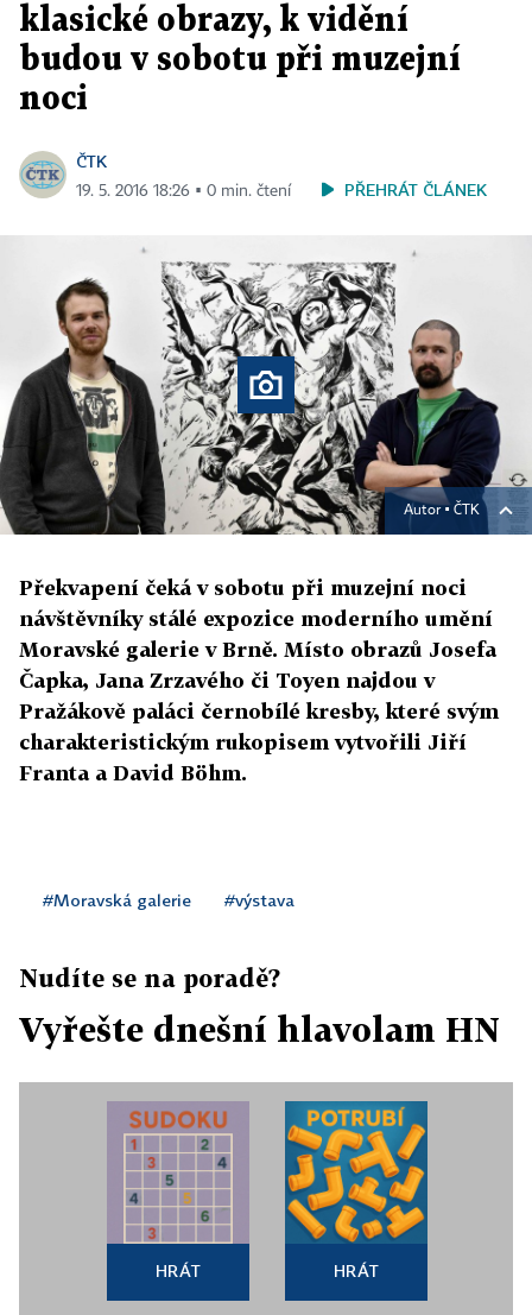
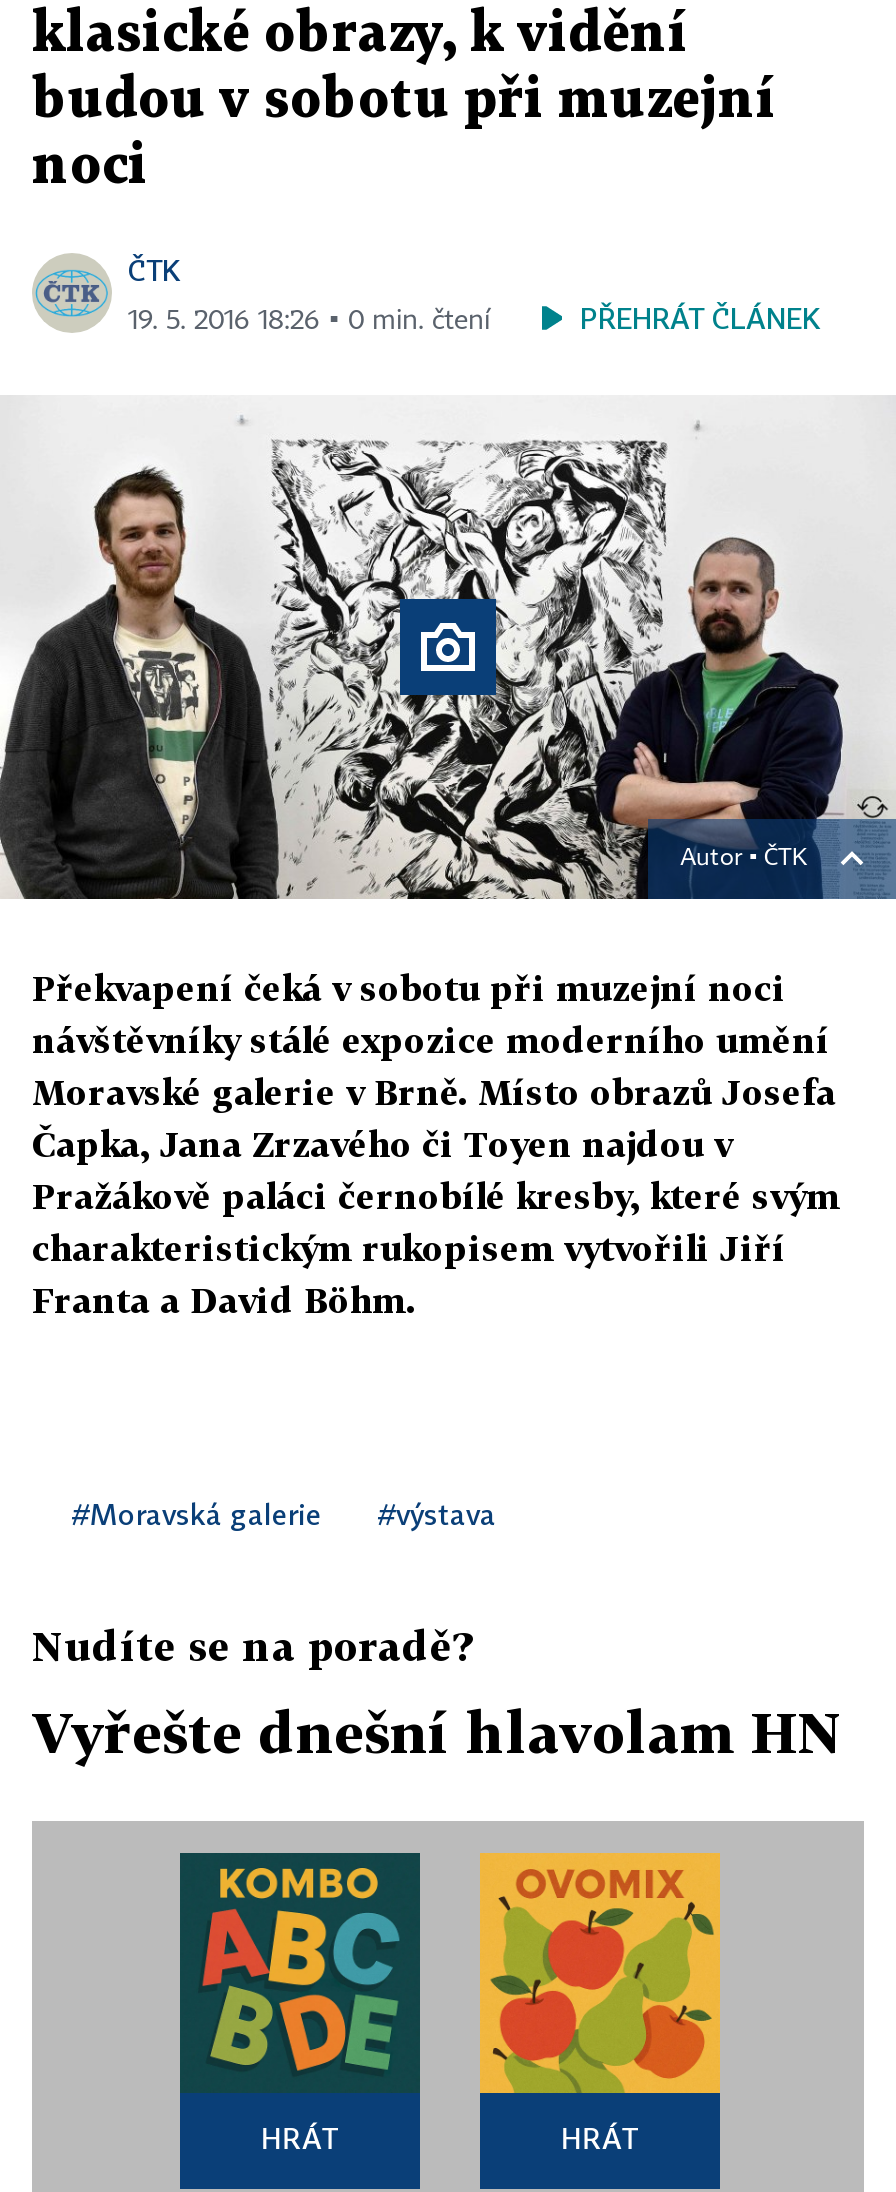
[107,1101,249,1245] [image] -> [178,1851,422,2093] [image]
[284,1100,429,1244] [image] -> [478,1851,722,2095] [image]

